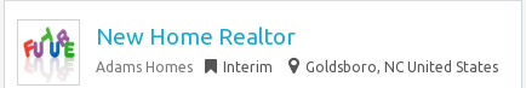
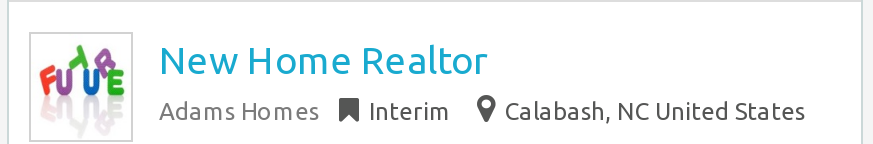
[305,59,498,75] Goldsboro, NC United States -> [505,98,805,124] Calabash, NC United States

